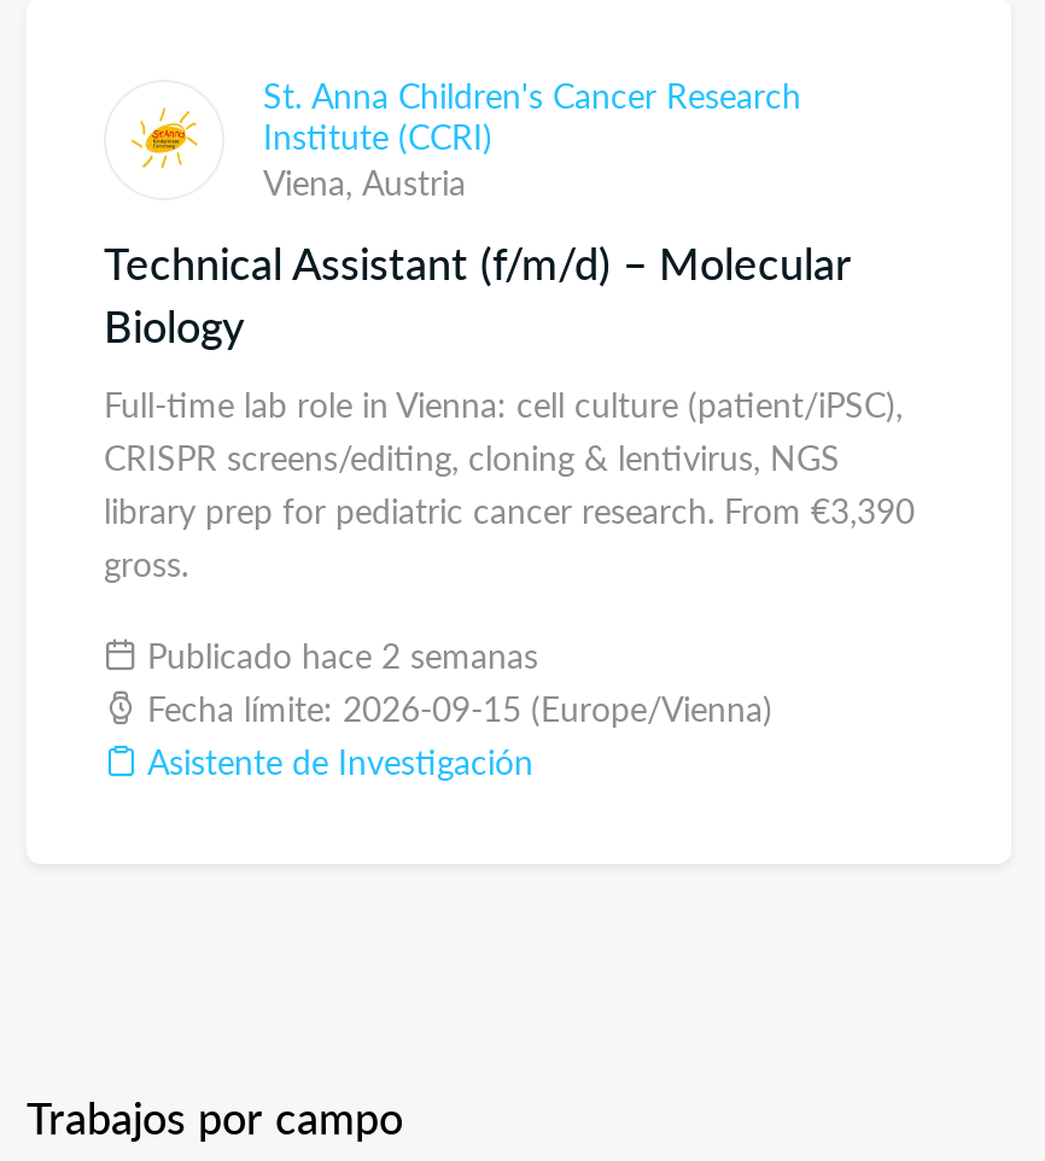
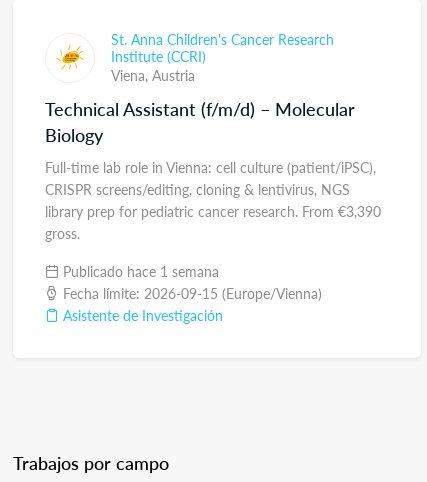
[138,630,538,678] Publicado hace 2 semanas -> [59,261,219,281] Publicado hace 1 semana

